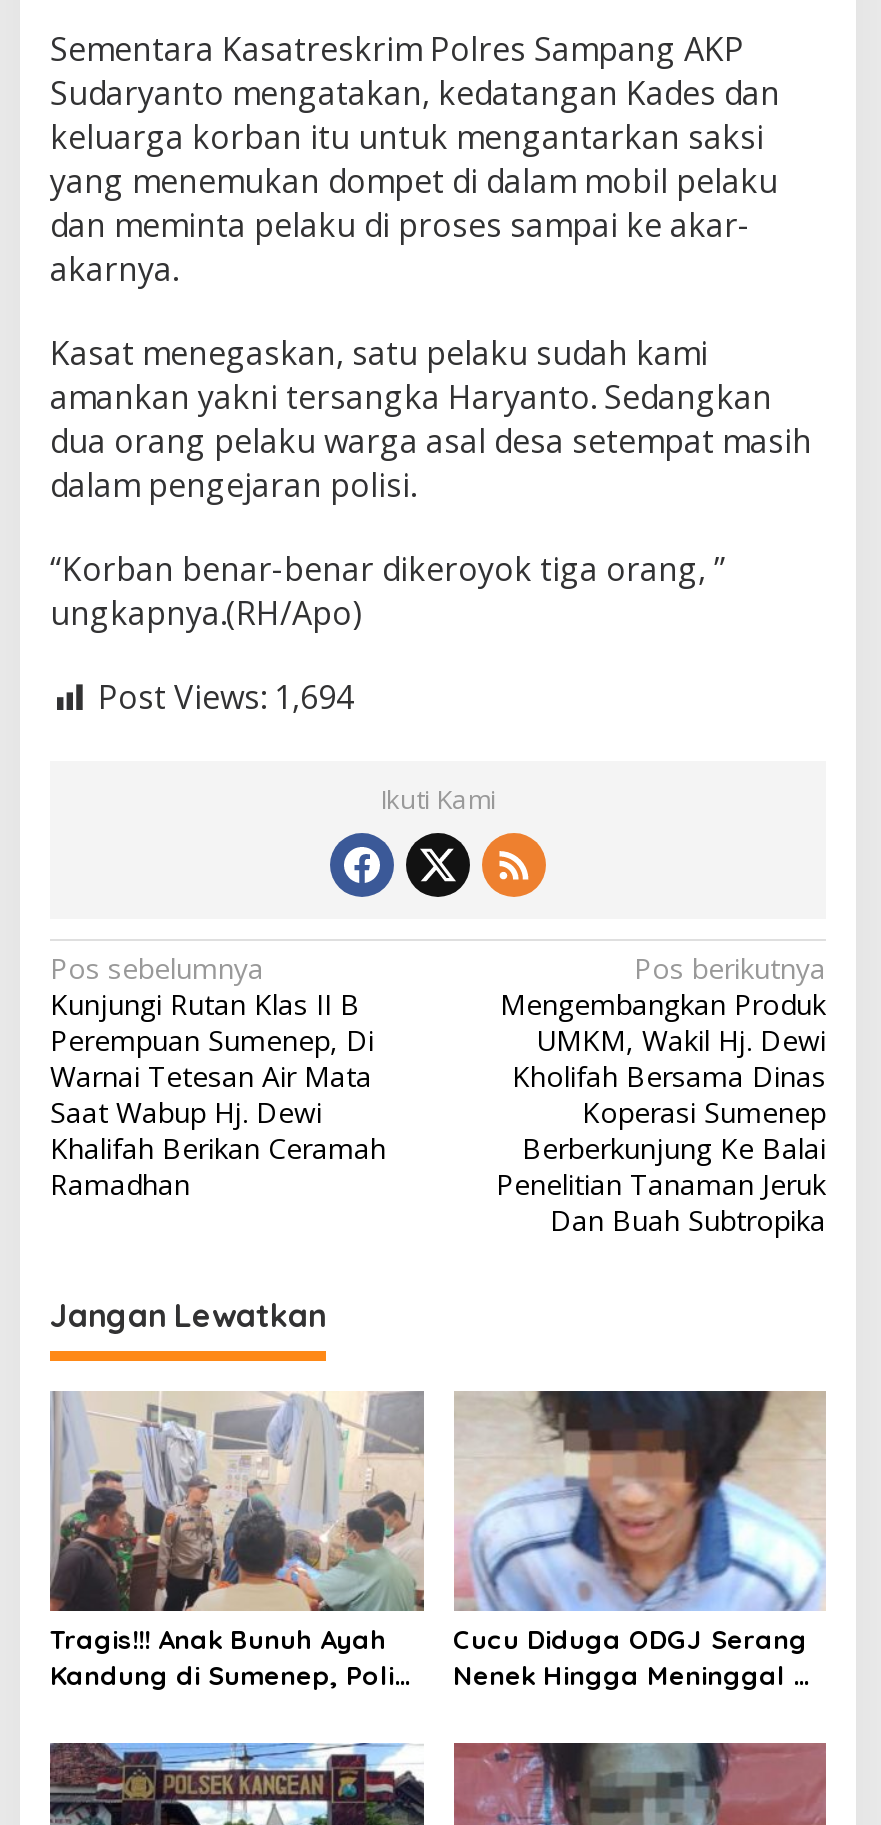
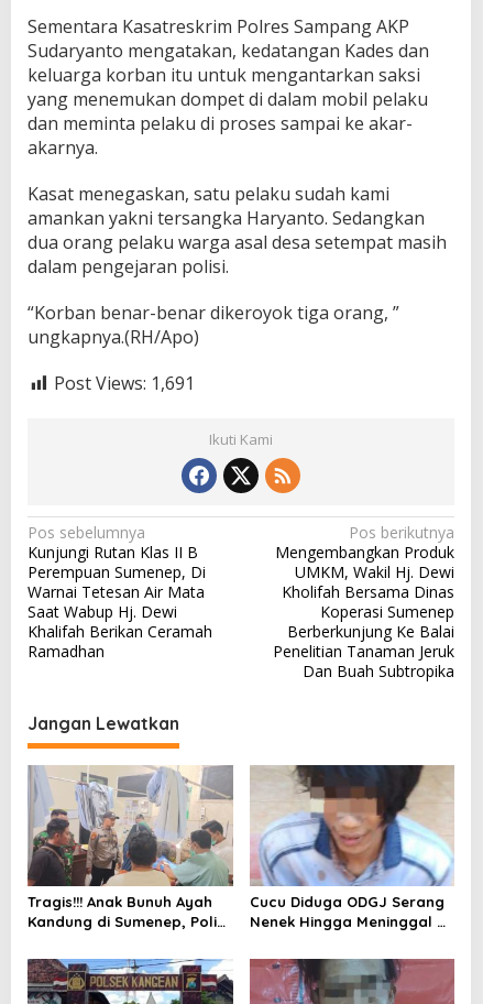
[98,675,354,719] Post Views: 1,694 -> [54,371,195,395] Post Views: 1,691

